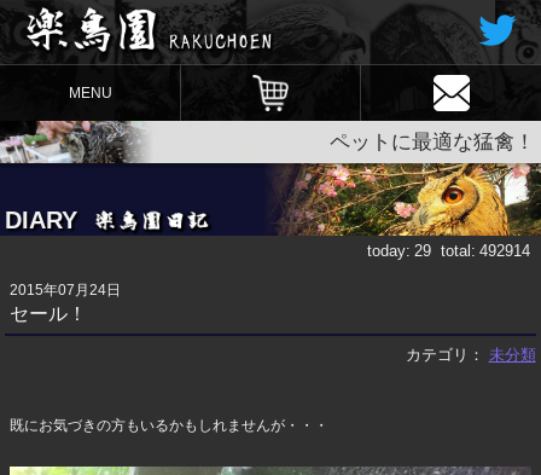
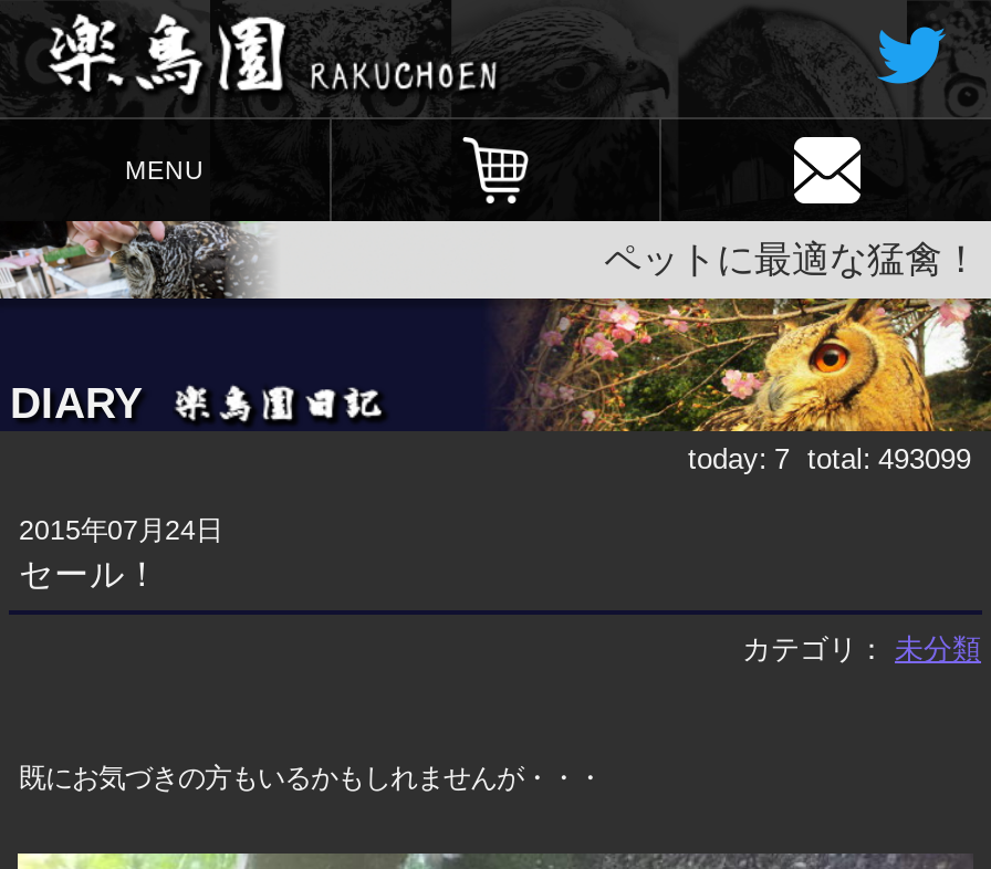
[367,242,530,260] today: 29 total: 492914 -> [688,442,971,475] today: 7 total: 493099

